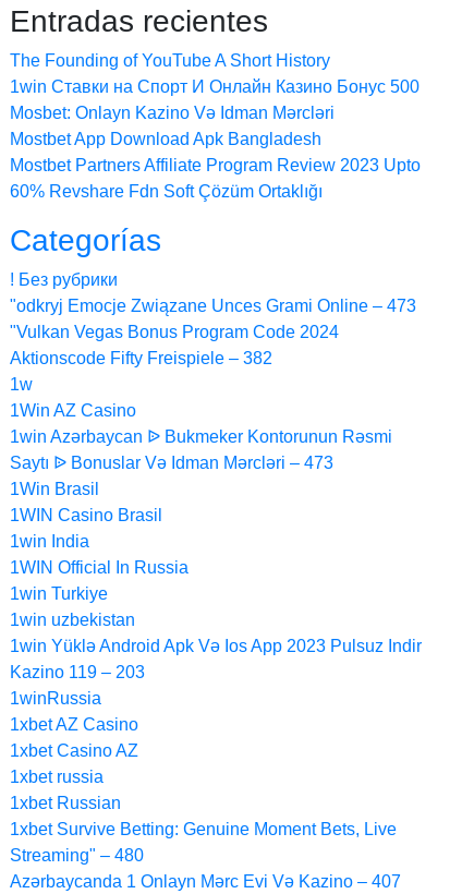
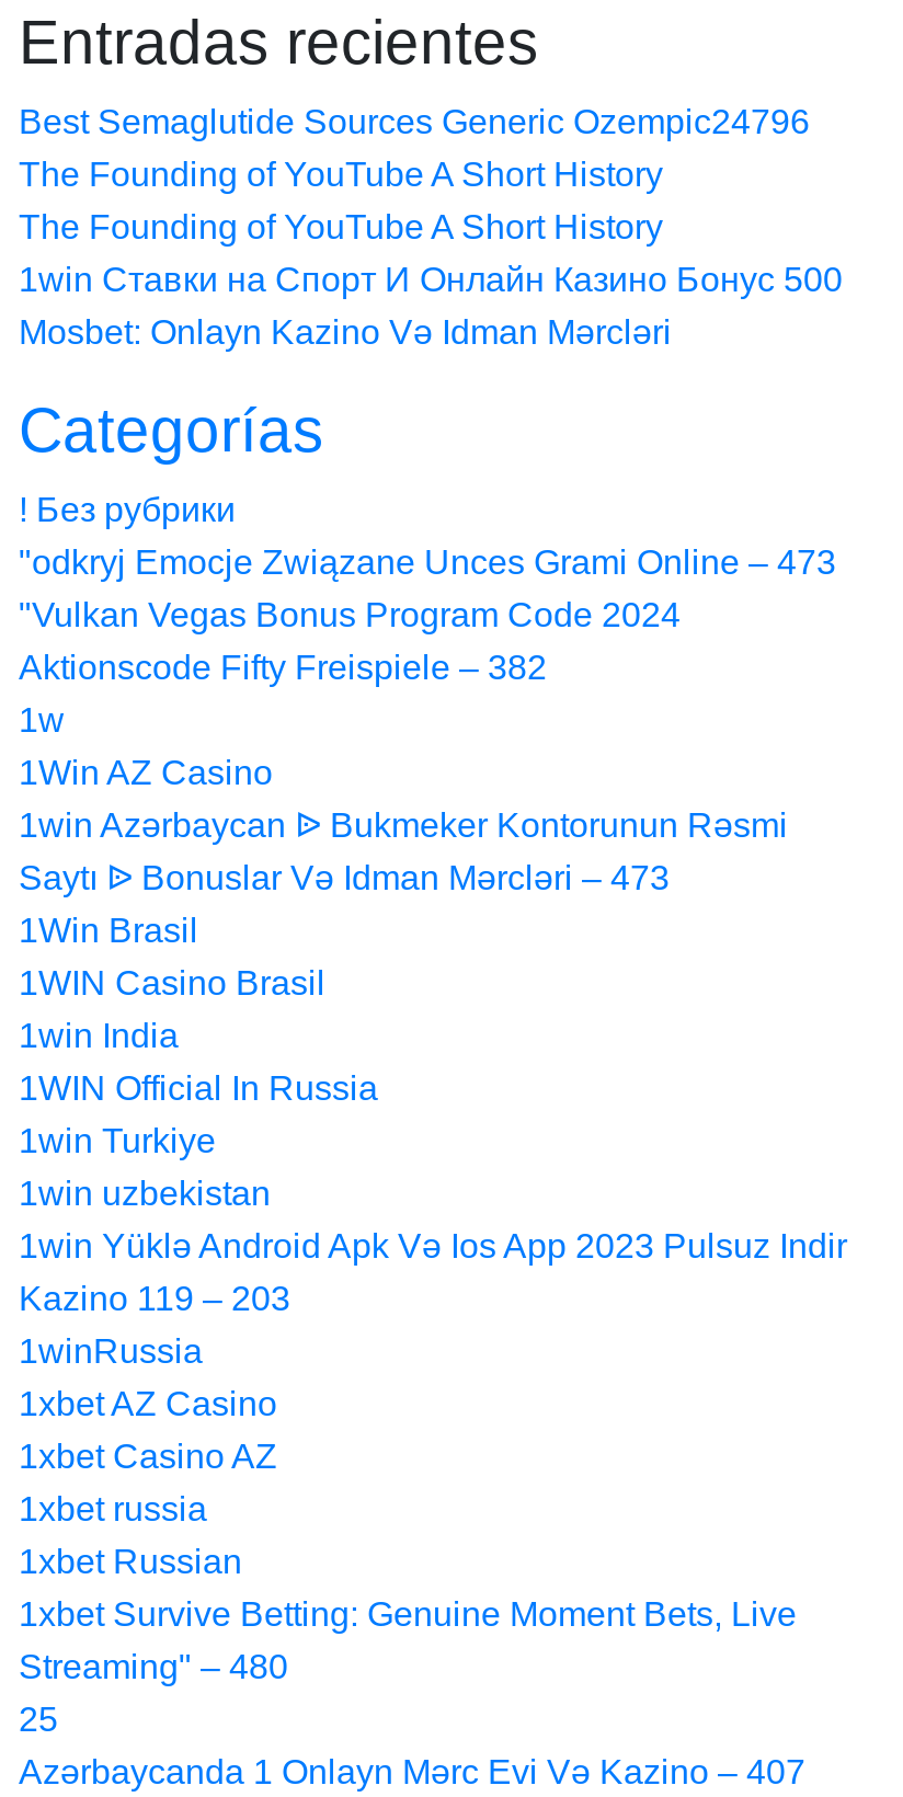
none -> [19,102,810,192] Best Semaglutide Sources Generic Ozempic24796 | The Founding of YouTube A Short History
moved [10,51,420,122] -> [19,207,843,350]: The Founding of YouTube A Short History | 1win Ставки на Спорт И Онлайн Казино Бонус 500 | Mosbet: Onlayn Kazino Və Idman Mərcləri
[10,129,421,200] Mostbet App Download Apk Bangladesh | Mostbet Partners Affiliate Program Review 2023 Upto | 60% Revshare Fdn Soft Çözüm Ortaklığı -> none
moved [10,223,422,864] -> [19,396,847,1684]: Categorías | ! Без рубрики | "odkryj Emocje Związane Unces Grami Online – 473 | ... | 1xbet Survive Betting: Genuine Moment Bets, Live | Streaming" – 480
none -> [19,1699,58,1737] 25

